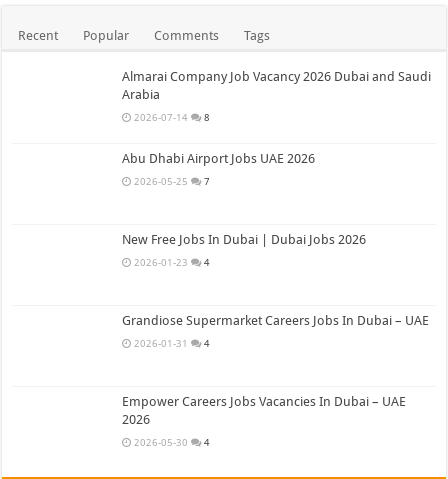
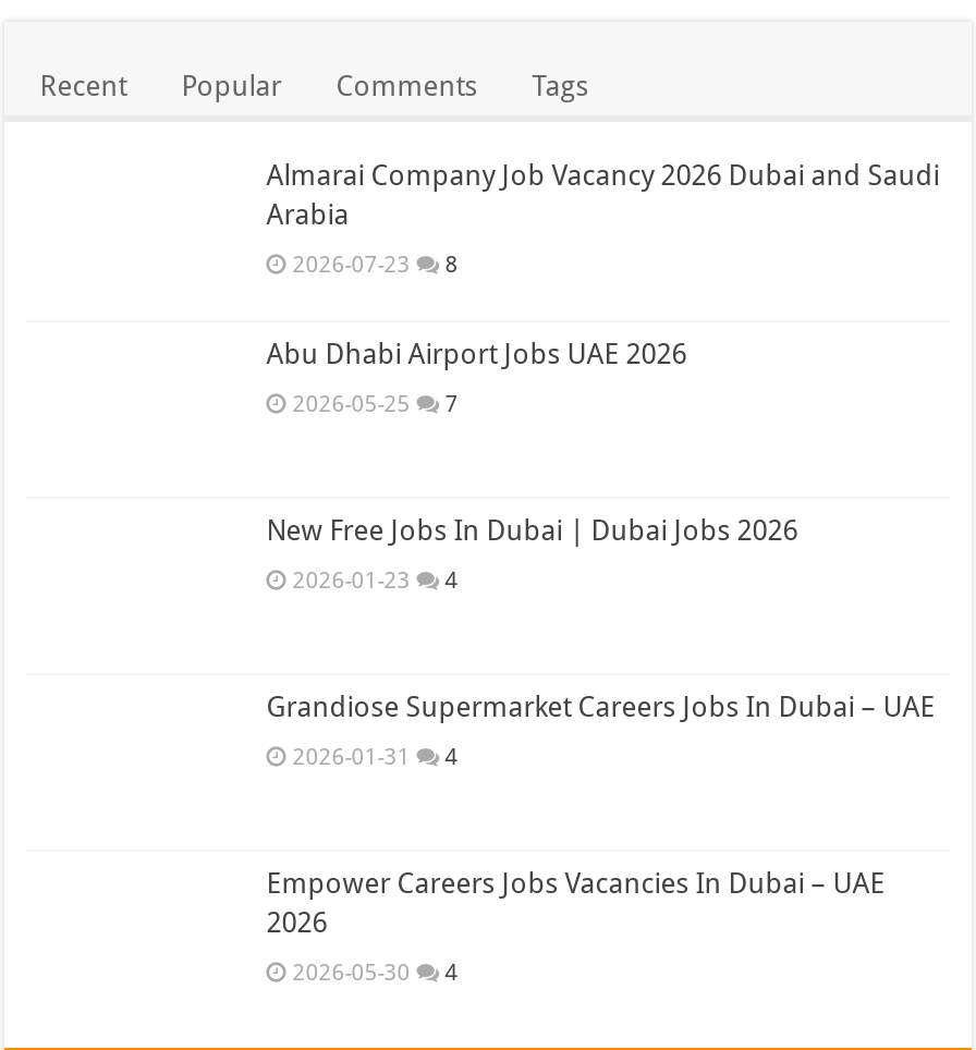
[134,111,210,123] 2026-07-14 8 -> [292,251,458,278] 2026-07-23 8

